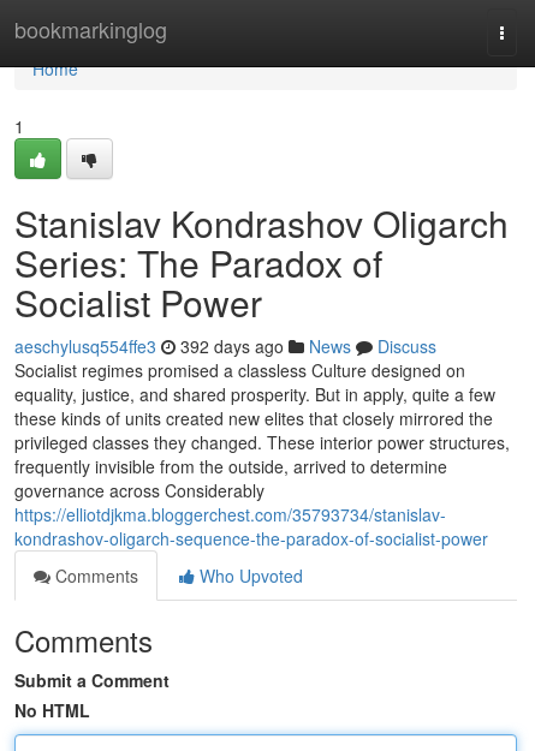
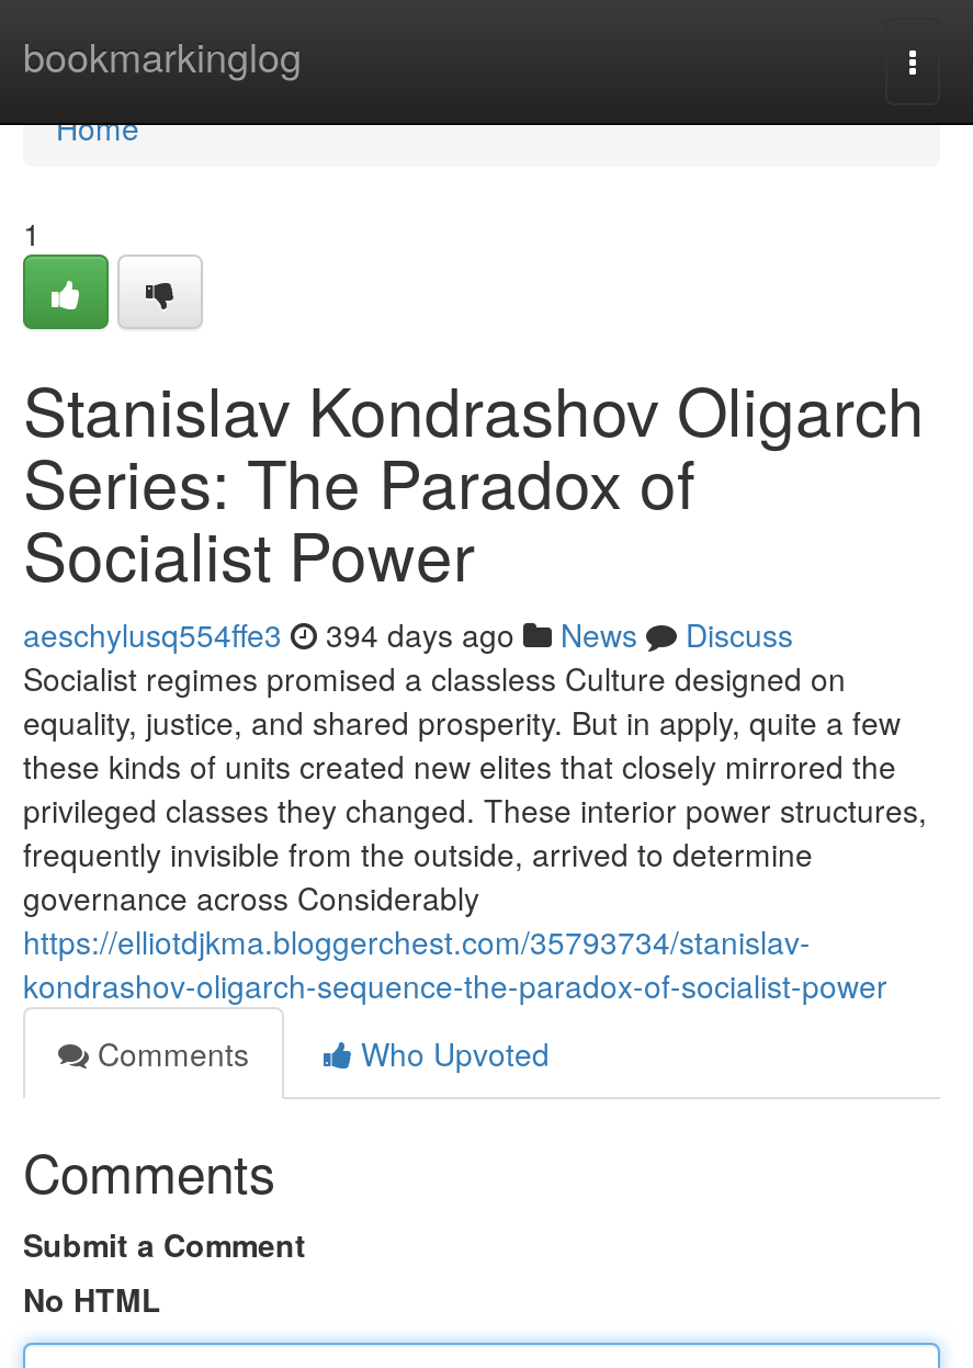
[14,334,436,358] aeschylusq554ffe3 392 days ago News Discuss -> [23,612,793,656] aeschylusq554ffe3 394 days ago News Discuss

